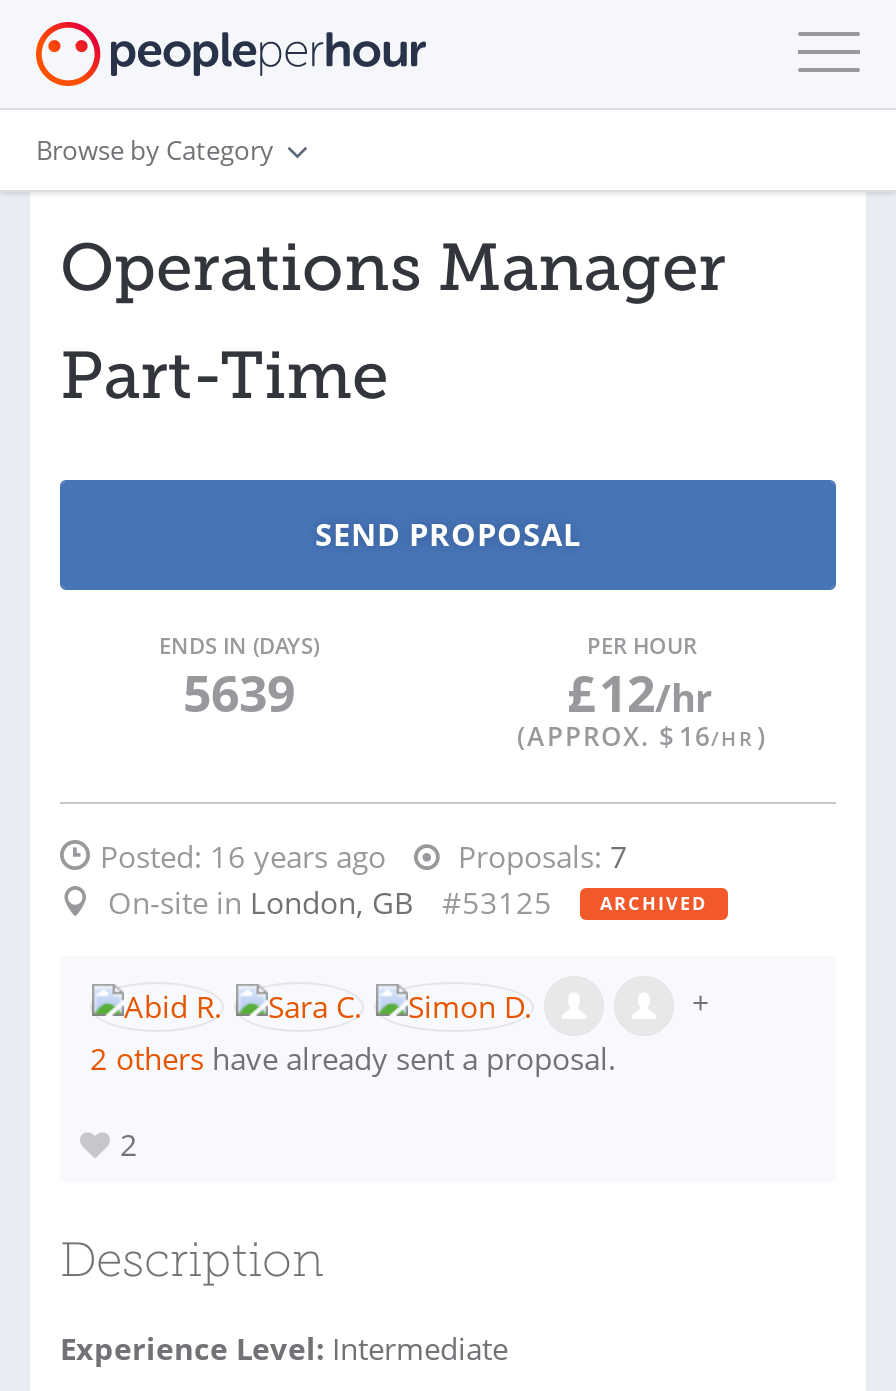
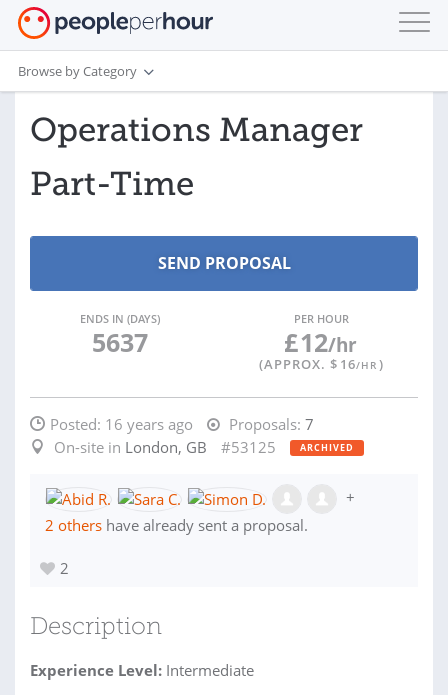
[183,658,295,726] 5639 -> [91,325,147,359] 5637

